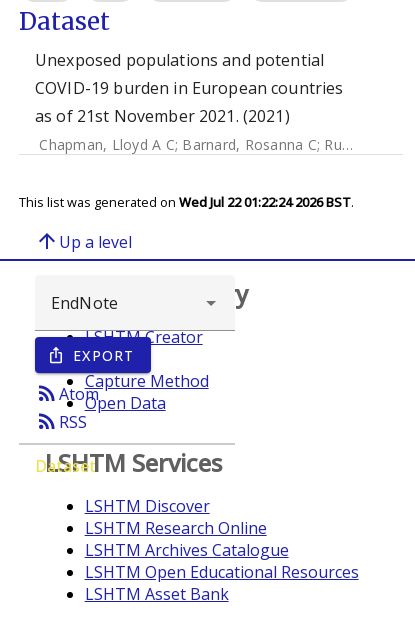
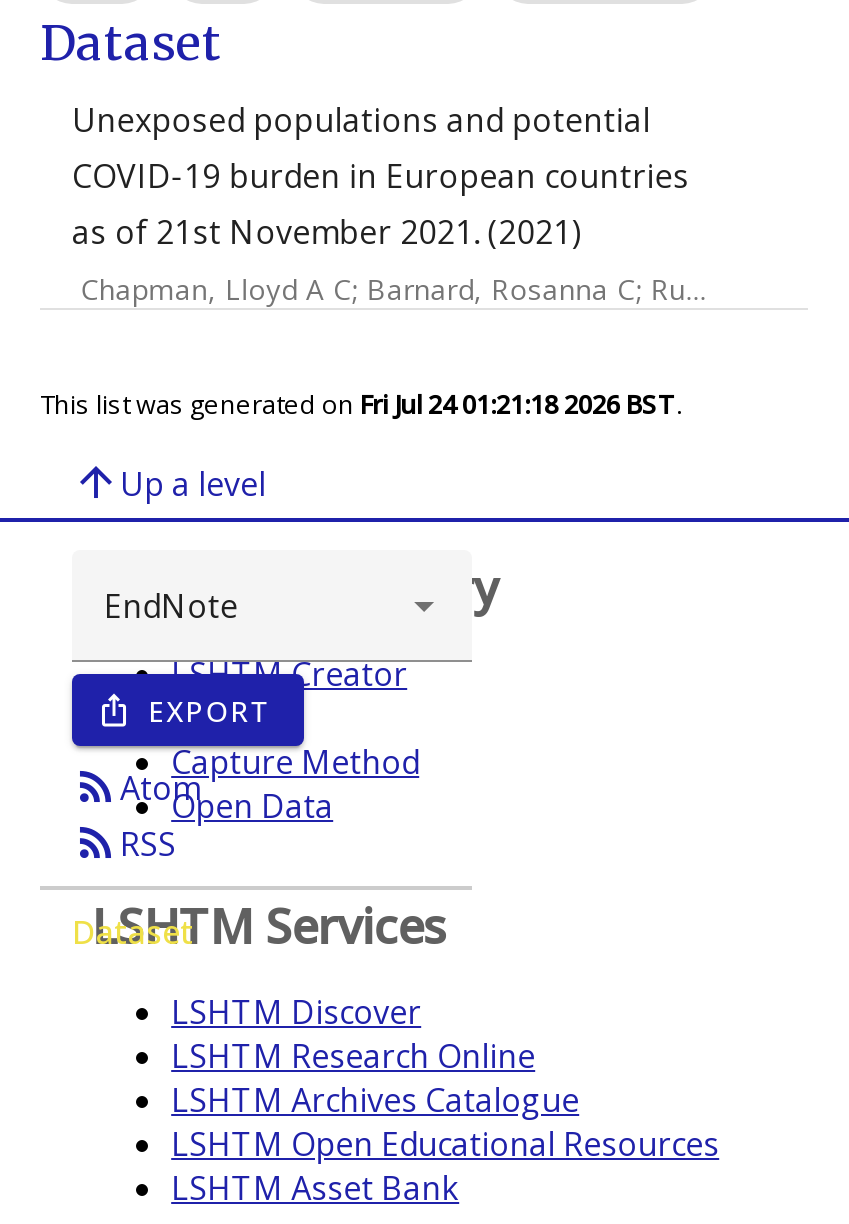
[19,193,354,211] This list was generated on Wed Jul 22 01:22:24 2026 BST. -> [40,386,682,422] This list was generated on Fri Jul 24 01:21:18 2026 BST.

